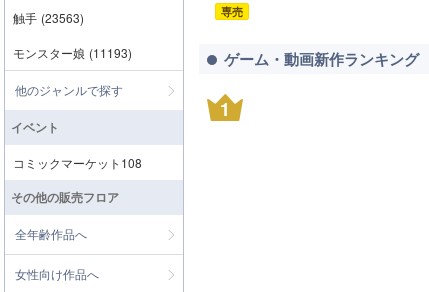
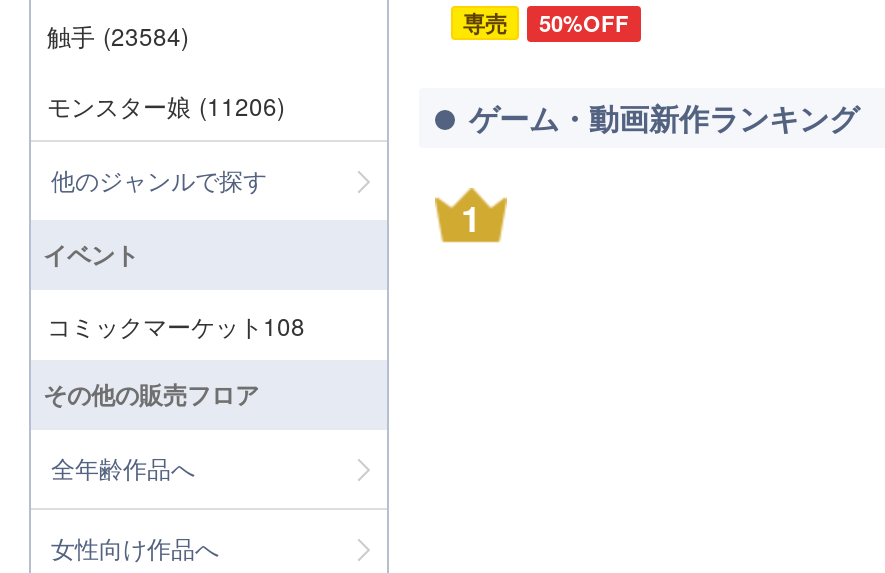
none -> [539,7,629,37] 50%OFF
[13,9,84,26] 触手 (23563) -> [47,18,189,52] 触手 (23584)
[13,44,132,61] モンスター娘 (11193) -> [47,88,285,122] モンスター娘 (11206)

